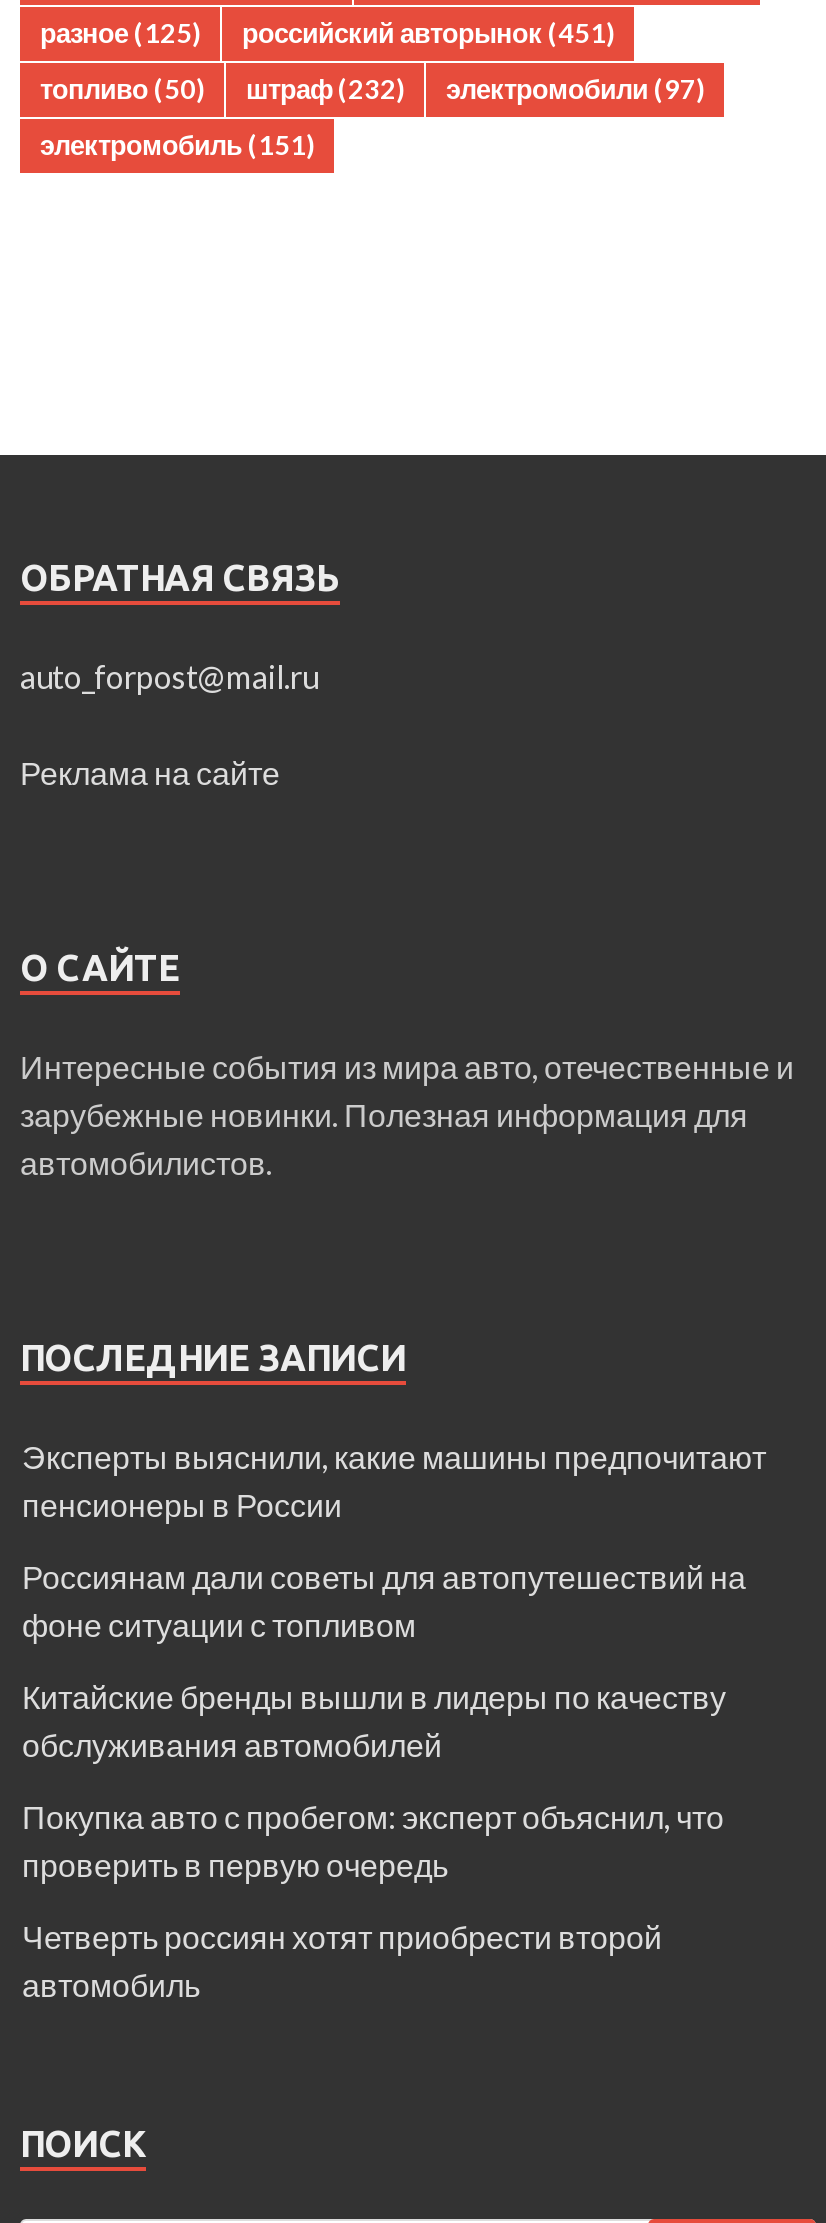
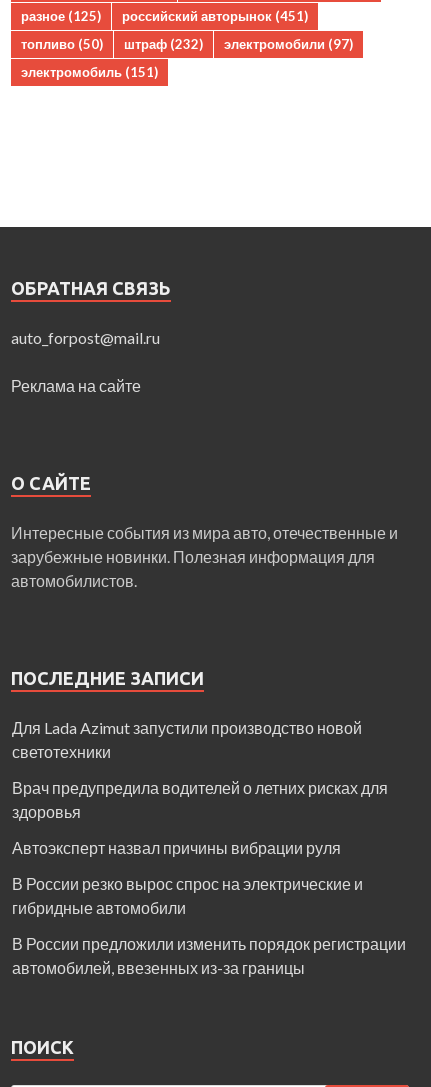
[22,1438,766,1524] Эксперты выяснили, какие машины предпочитают | пенсионеры в России -> [12,718,362,761] Для Lada Azimut запустили производство новой | светотехники
[22,1558,746,1644] Россиянам дали советы для автопутешествий на | фоне ситуации с топливом -> [12,778,388,821] Врач предупредила водителей о летних рисках для | здоровья
[22,1678,726,1764] Китайские бренды вышли в лидеры по качеству | обслуживания автомобилей -> [12,838,341,857] Автоэксперт назвал причины вибрации руля
[22,1798,724,1884] Покупка авто с пробегом: эксперт объяснил, что | проверить в первую очередь -> [12,874,363,917] В России резко вырос спрос на электрические и | гибридные автомобили
[22,1918,662,2004] Четверть россиян хотят приобрести второй | автомобиль -> [12,934,406,977] В России предложили изменить порядок регистрации | автомобилей, ввезенных из-за границы

